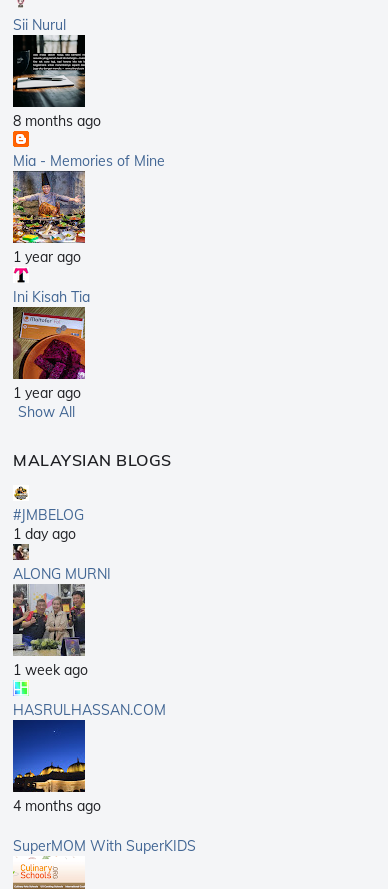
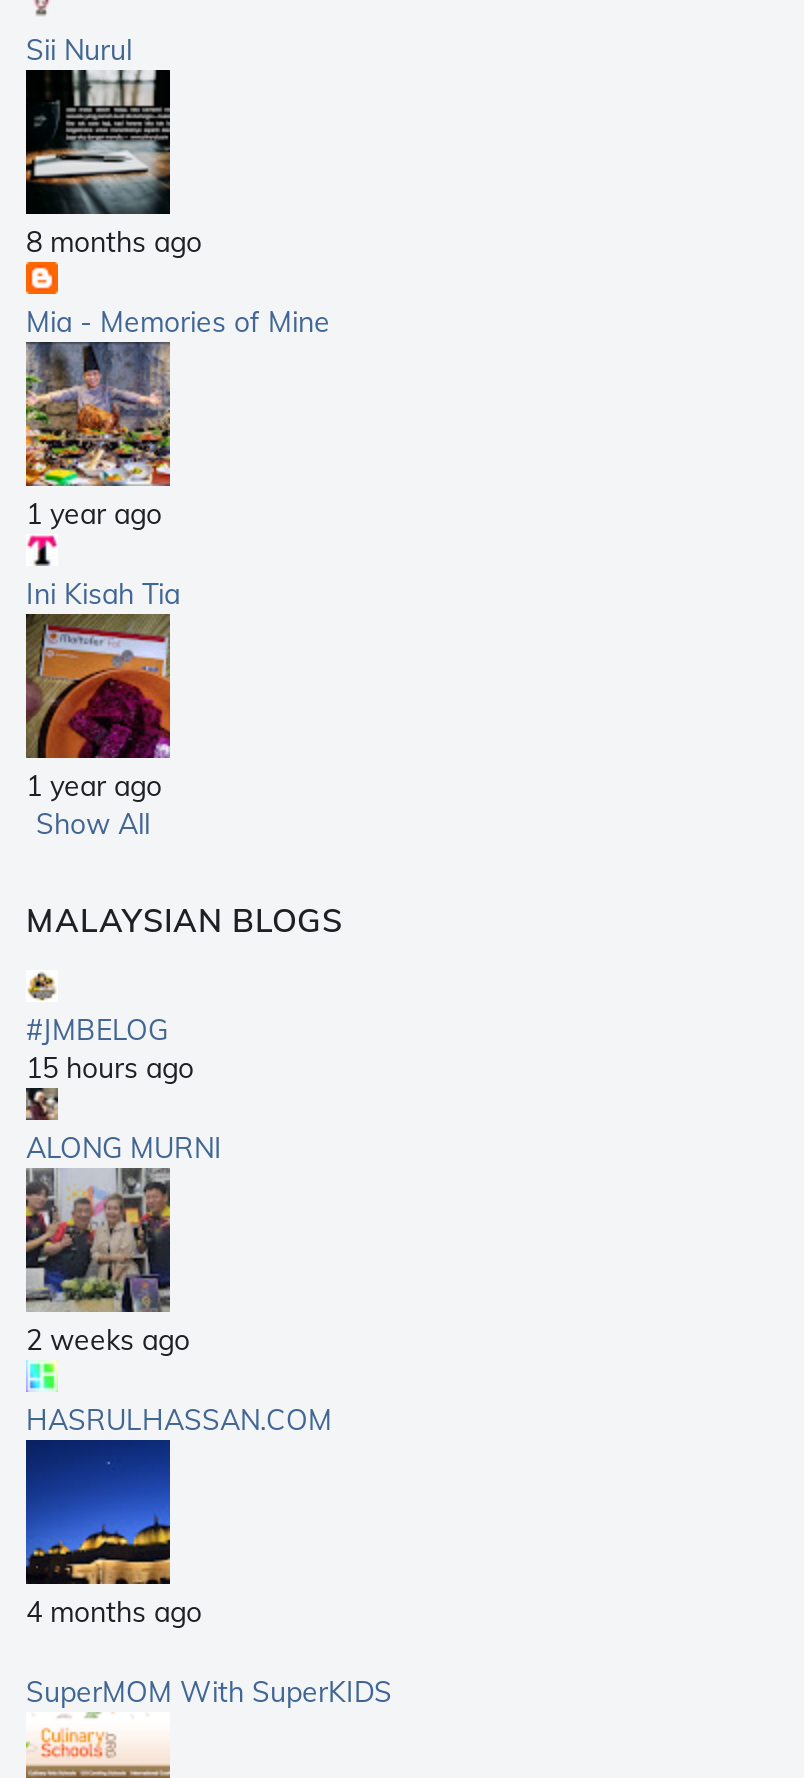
[13,525,76,543] 1 day ago -> [26,1050,194,1086] 15 hours ago
[13,661,88,679] 1 week ago -> [26,1322,190,1358] 2 weeks ago

